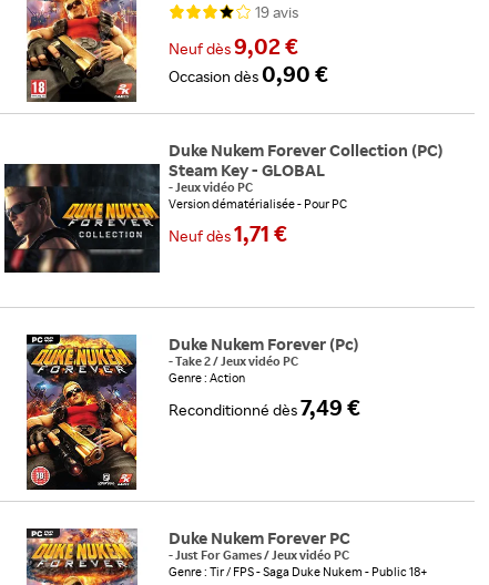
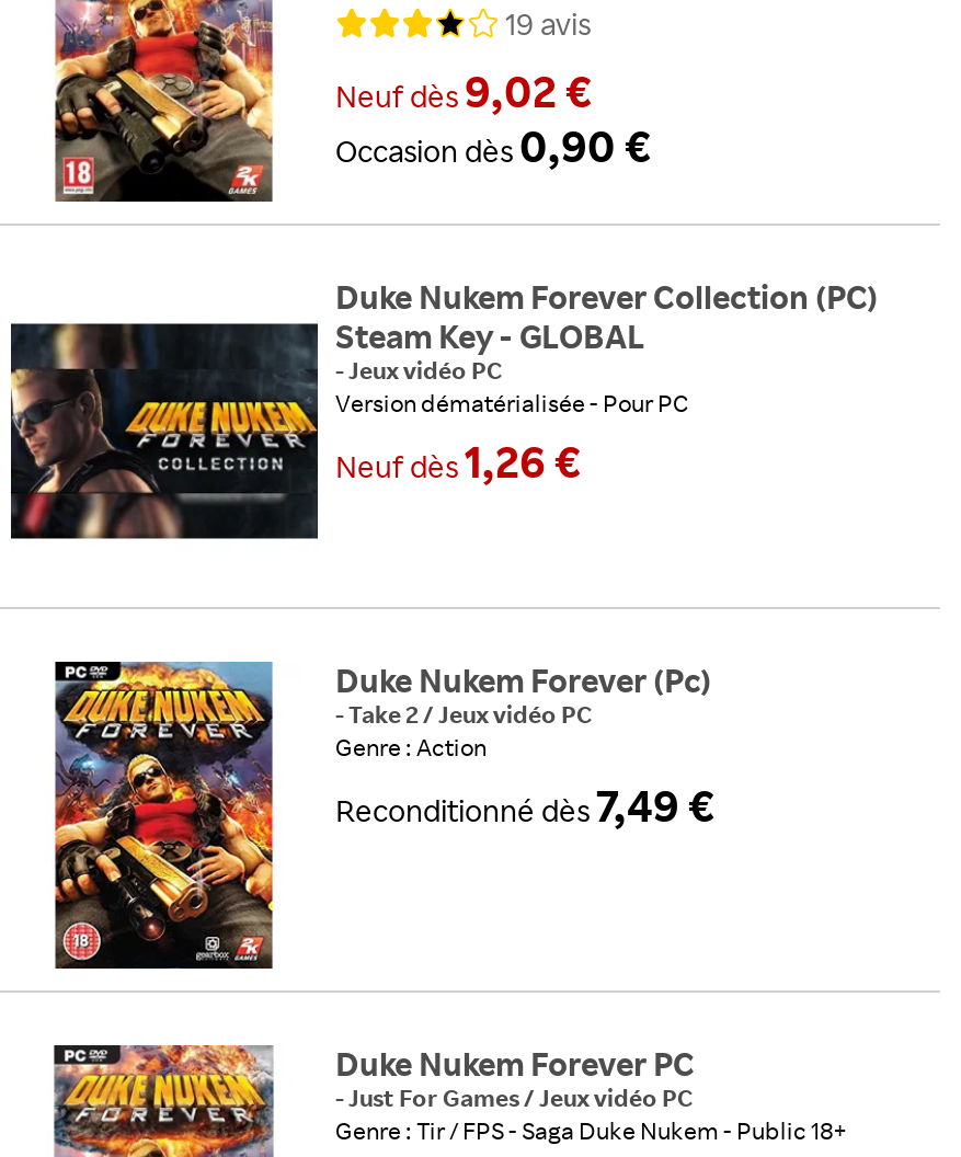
[169,219,287,247] Neufdès1,71 € -> [335,434,581,489] Neufdès1,26 €

